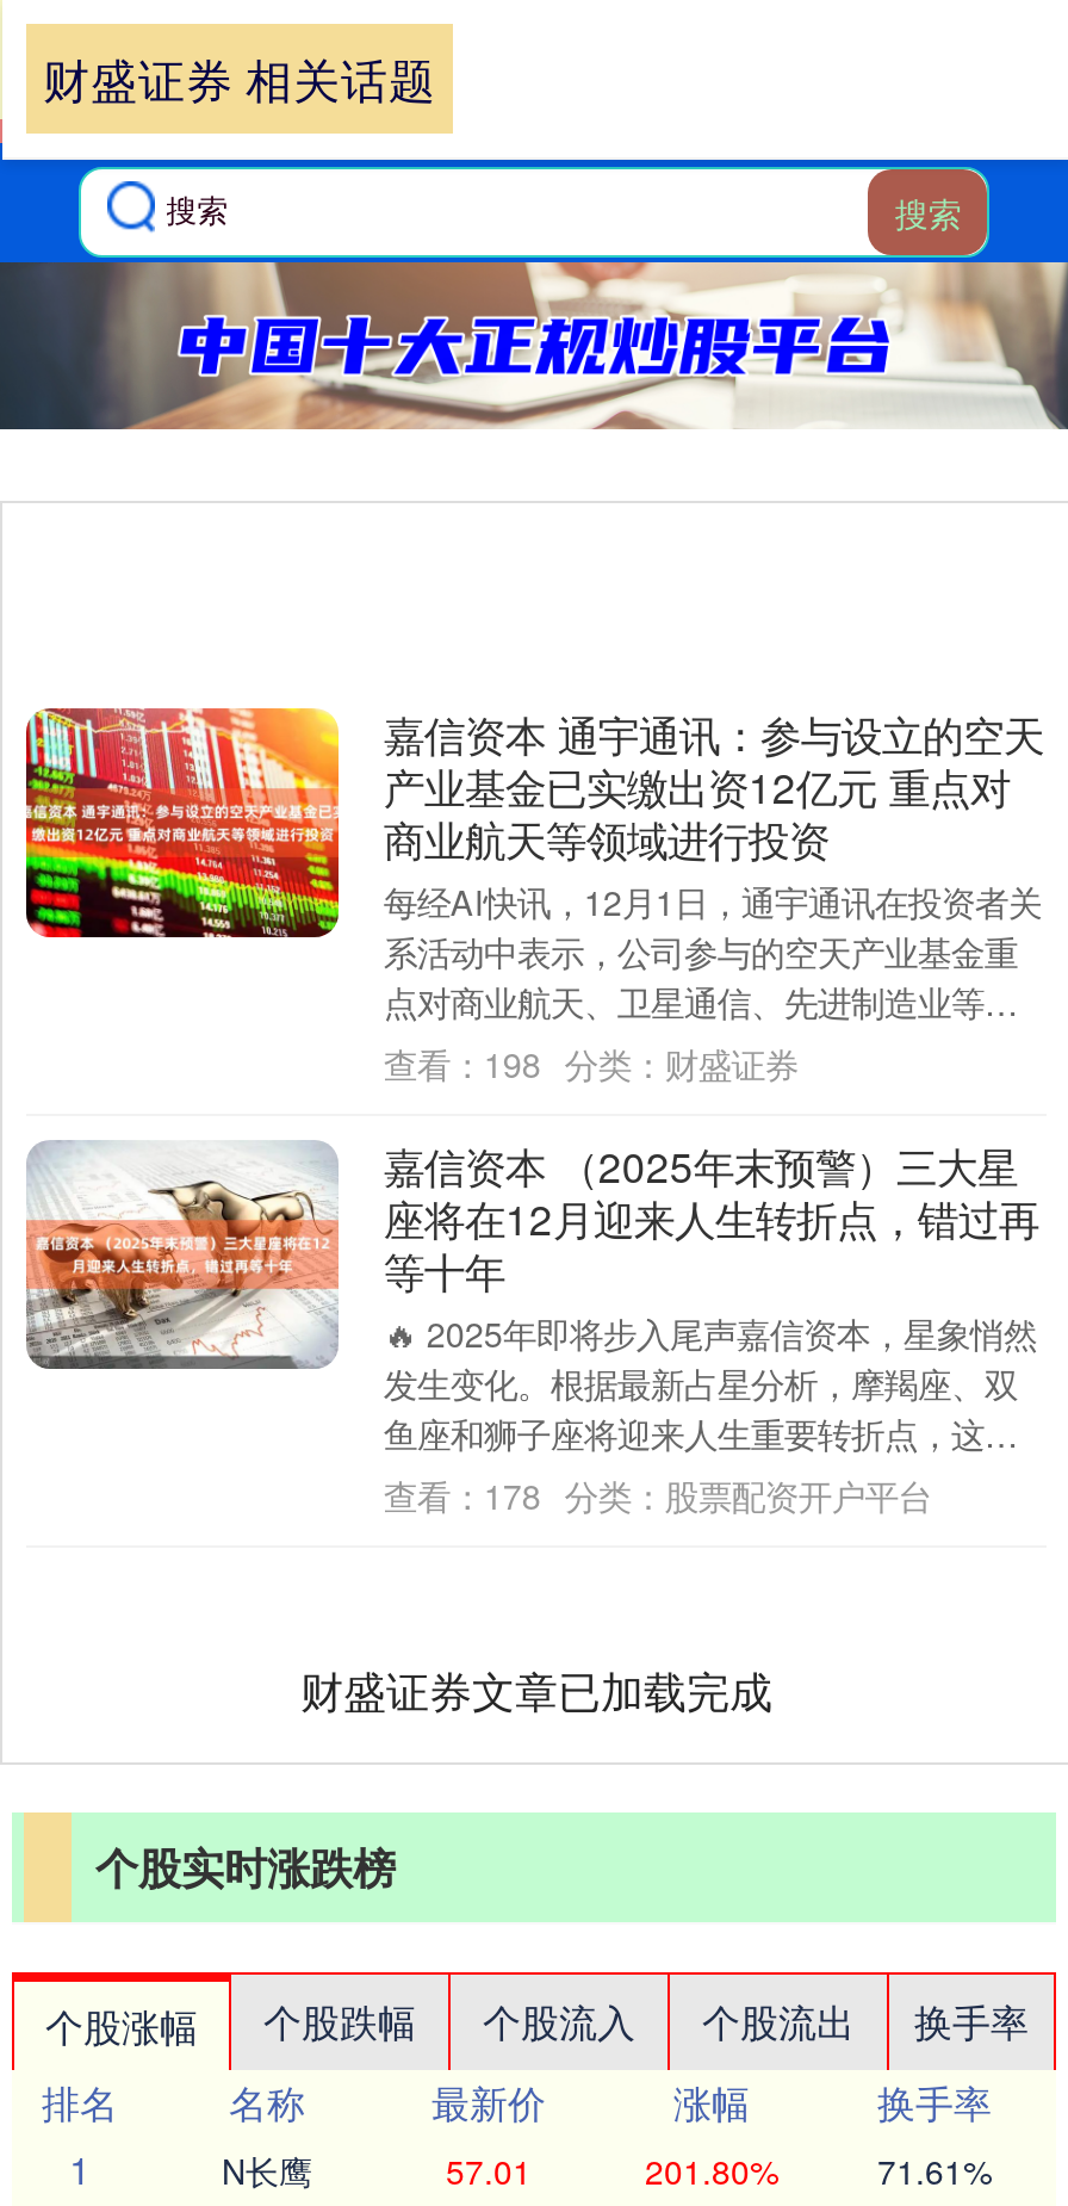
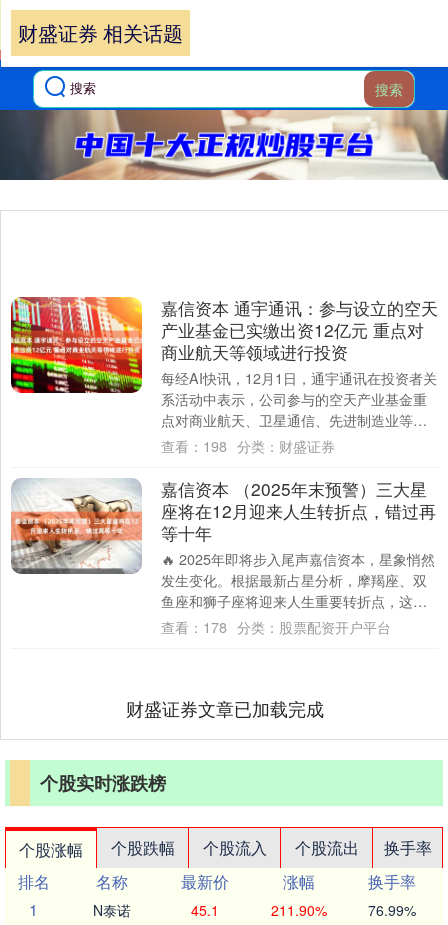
[222,2146,312,2194] N长鹰 -> [93,900,131,920] N泰诺
[446,2146,532,2194] 57.01 -> [191,900,219,920] 45.1
[645,2146,778,2194] 201.80% -> [270,900,326,920] 211.90%
[877,2146,992,2194] 71.61% -> [368,900,416,920] 76.99%

